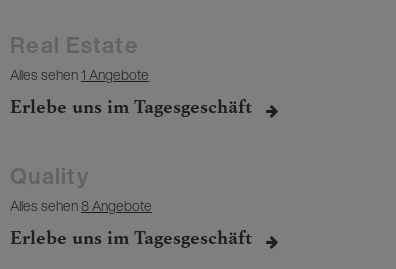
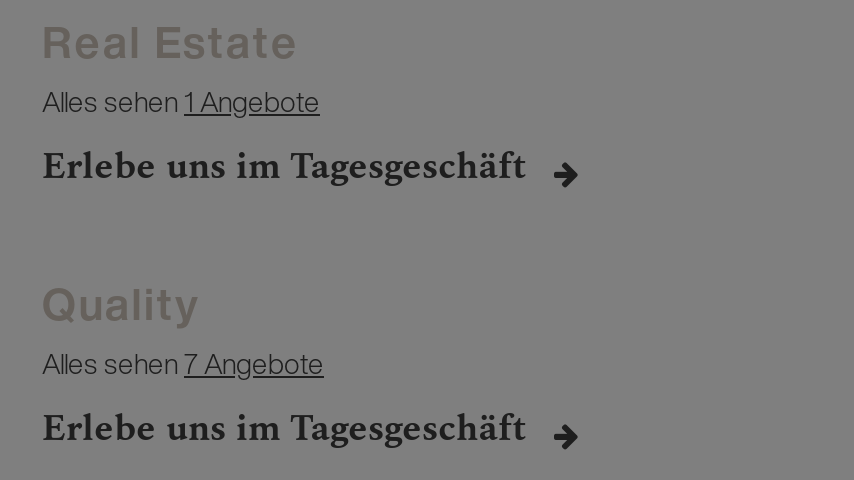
[10,195,152,216] Alles sehen8 Angebote -> [42,342,324,384] Alles sehen7 Angebote

